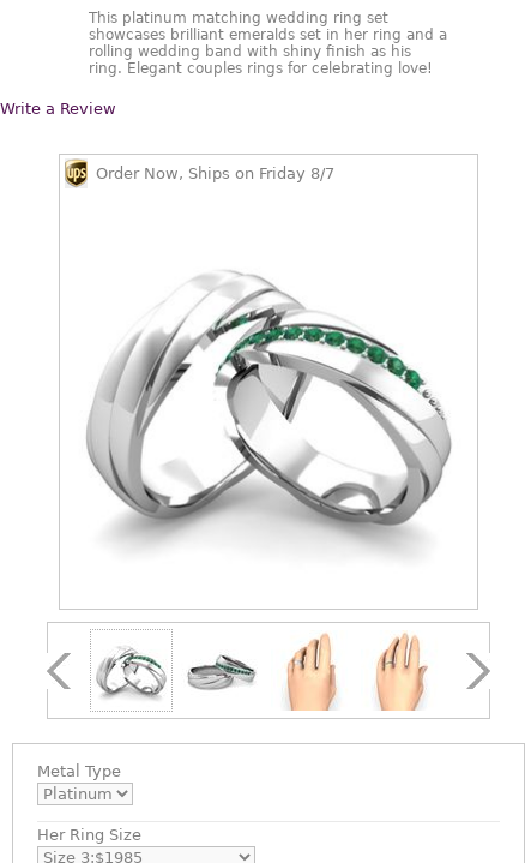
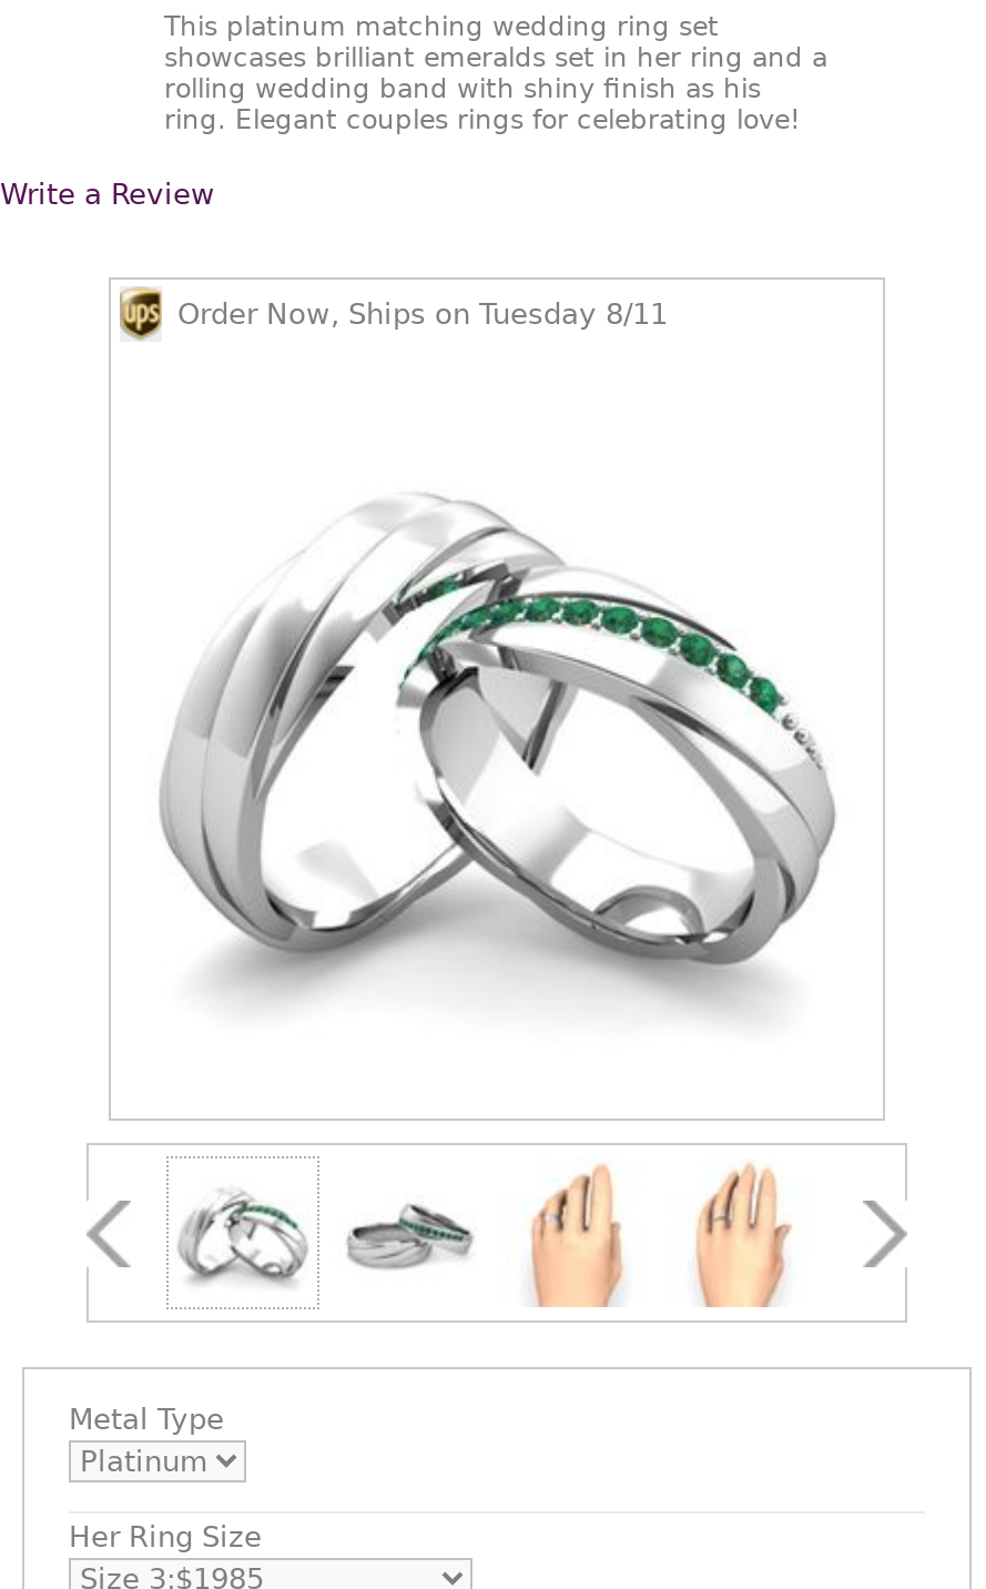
[96,164,334,182] Order Now, Ships on Friday 8/7 -> [177,297,668,331] Order Now, Ships on Tuesday 8/11

